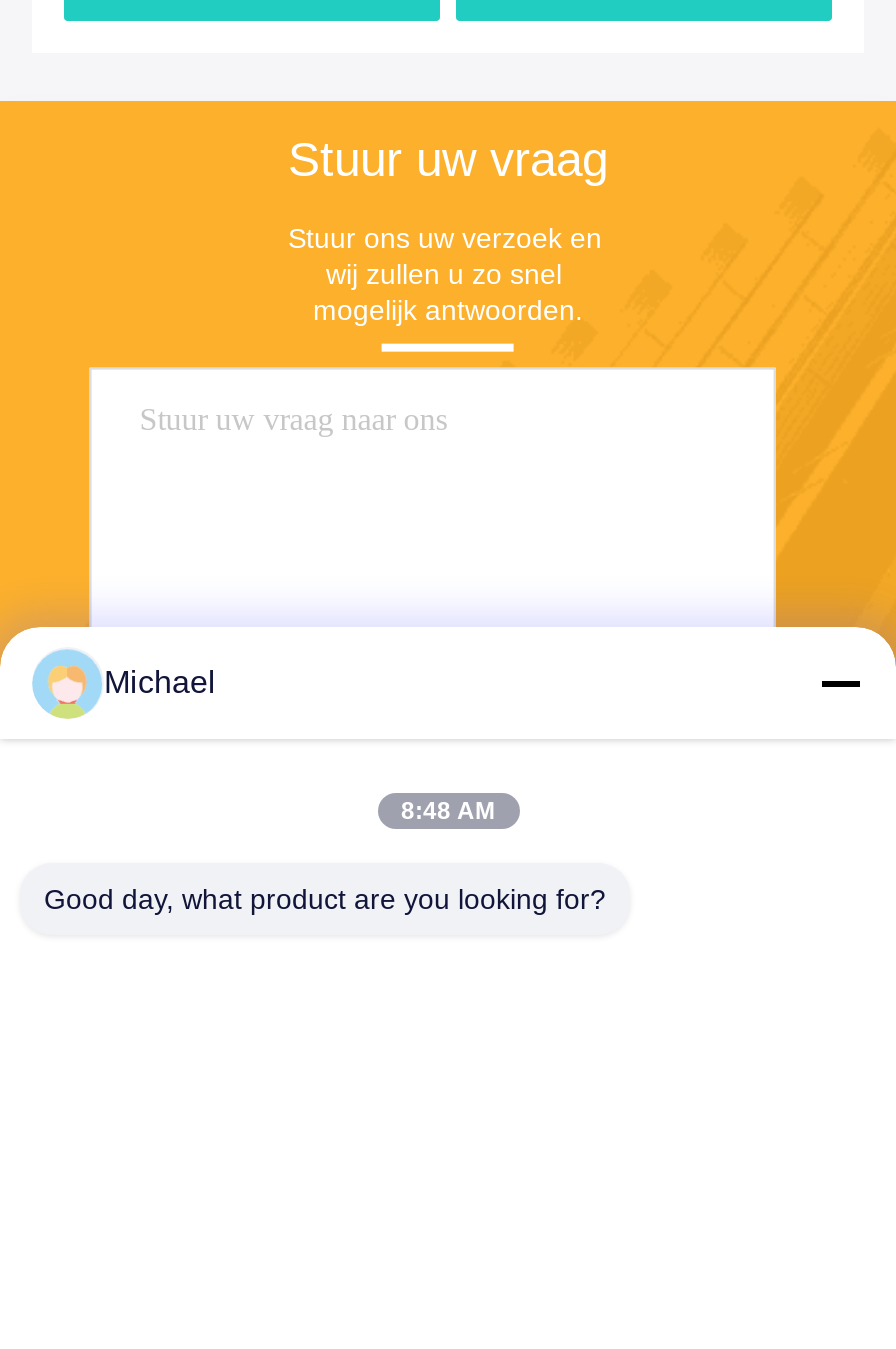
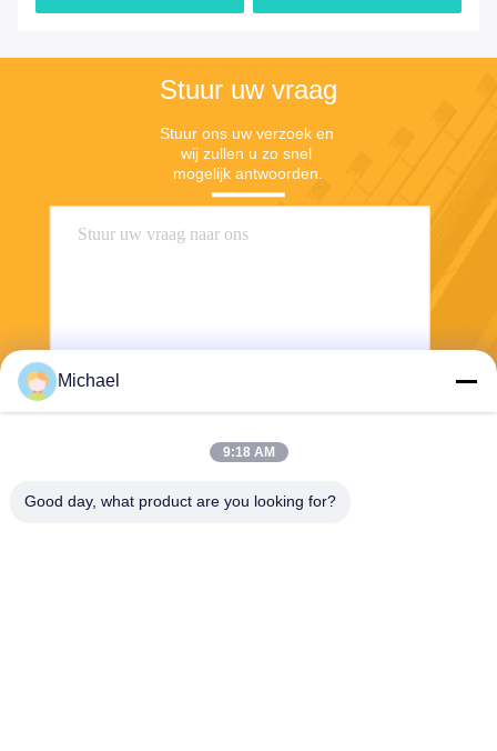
[401,797,495,825] 8:48 AM -> [222,444,275,460] 9:18 AM

